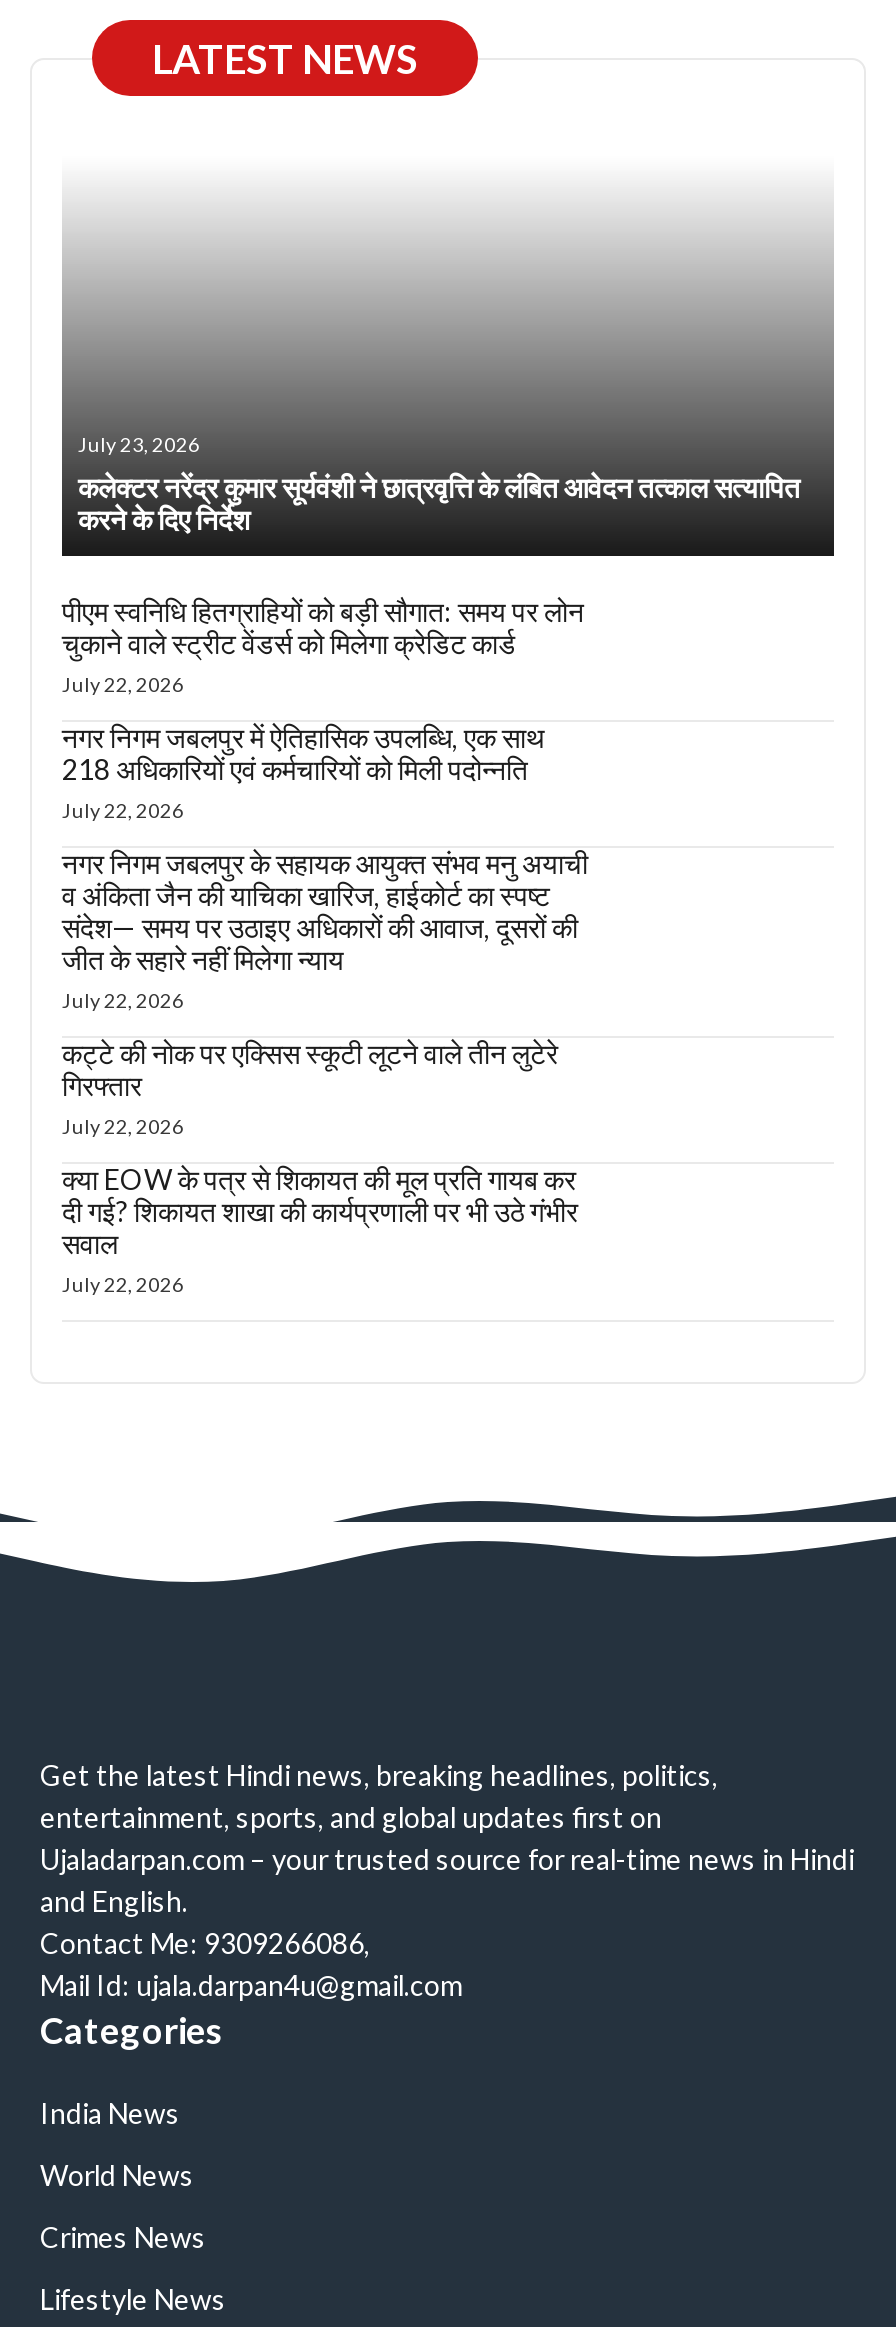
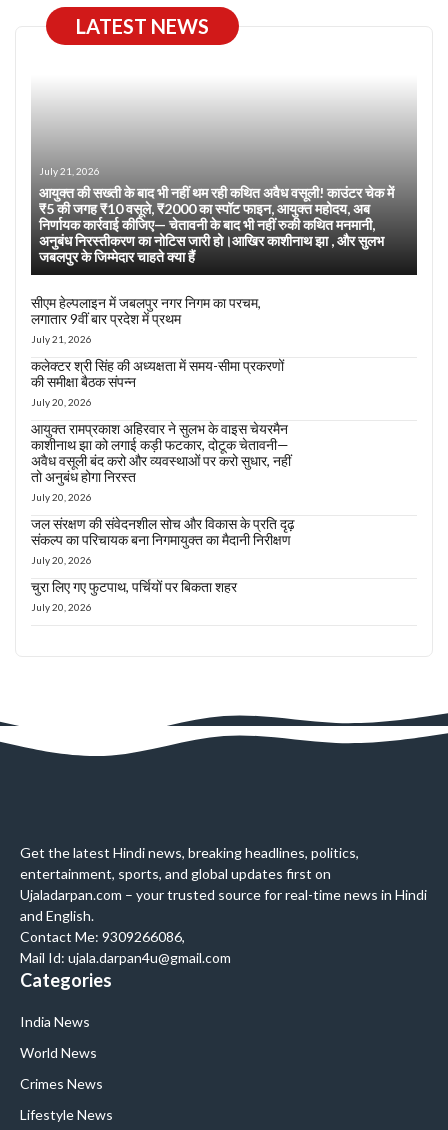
[78,431,800,535] July 23, 2026 | कलेक्टर नरेंद्र कुमार सूर्यवंशी ने छात्रवृत्ति के लंबित आवेदन तत्काल सत्यापित | करने के दिए निर्देश -> [39,165,394,265] July 21, 2026 | आयुक्त की सख्ती के बाद भी नहीं थम रही कथित अवैध वसूली! काउंटर चेक में | ₹5 की जगह ₹10 वसूले, ₹2000 का स्पॉट फाइन, आयुक्त महोदय, अब | निर्णायक कार्रवाई कीजिए— चेतावनी के बाद भी नहीं रुकी कथित मनमानी, | अनुबंध निरस्तीकरण का नोटिस जारी हो।आखिर काशीनाथ झा , और सुलभ | जबलपुर के जिम्मेदार चाहते क्या हैं
[62,593,584,695] पीएम स्वनिधि हितग्राहियों को बड़ी सौगात: समय पर लोन | चुकाने वाले स्ट्रीट वेंडर्स को मिलेगा क्रेडिट कार्ड | July 22, 2026 -> [31,294,261,345] सीएम हेल्पलाइन में जबलपुर नगर निगम का परचम, | लगातार 9वीं बार प्रदेश में प्रथम | July 21, 2026
[62,719,544,821] नगर निगम जबलपुर में ऐतिहासिक उपलब्धि, एक साथ | 218 अधिकारियों एवं कर्मचारियों को मिली पदोन्नति | July 22, 2026 -> [31,357,284,408] कलेक्टर श्री सिंह की अध्यक्षता में समय-सीमा प्रकरणों | की समीक्षा बैठक संपन्न | July 20, 2026
[62,845,588,1011] नगर निगम जबलपुर के सहायक आयुक्त संभव मनु अयाची | व अंकिता जैन की याचिका खारिज, हाईकोर्ट का स्पष्ट | संदेश— समय पर उठाइए अधिकारों की आवाज, दूसरों की | जीत के सहारे नहीं मिलेगा न्याय | July 22, 2026 -> [31,420,291,503] आयुक्त रामप्रकाश अहिरवार ने सुलभ के वाइस चेयरमैन | काशीनाथ झा को लगाई कड़ी फटकार, दोटूक चेतावनी— | अवैध वसूली बंद करो और व्यवस्थाओं पर करो सुधार, नहीं | तो अनुबंध होगा निरस्त | July 20, 2026
[62,1035,558,1137] कट्टे की नोक पर एक्सिस स्कूटी लूटने वाले तीन लुटेरे | गिरफ्तार | July 22, 2026 -> [31,515,295,566] जल संरक्षण की संवेदनशील सोच और विकास के प्रति दृढ़ | संकल्प का परिचायक बना निगमायुक्त का मैदानी निरीक्षण | July 20, 2026
[62,1161,578,1295] क्या EOW के पत्र से शिकायत की मूल प्रति गायब कर | दी गई? शिकायत शाखा की कार्यप्रणाली पर भी उठे गंभीर | सवाल | July 22, 2026 -> [31,578,237,613] चुरा लिए गए फुटपाथ, पर्चियों पर बिकता शहर | July 20, 2026

